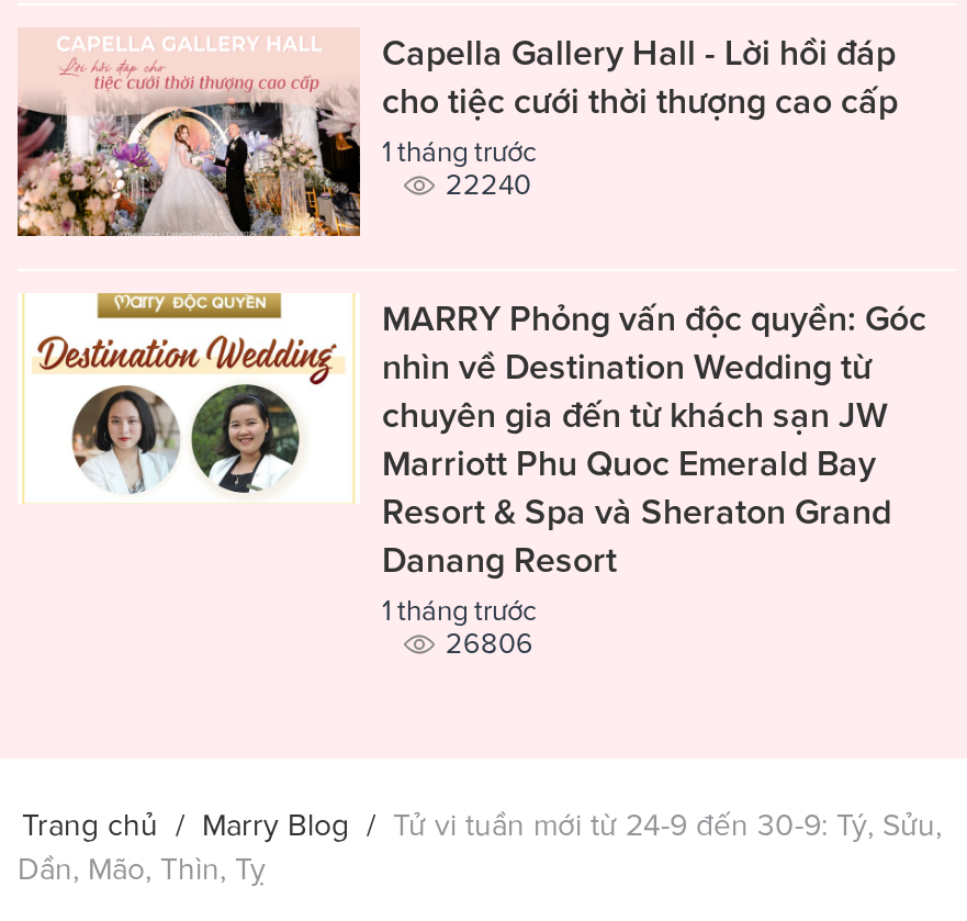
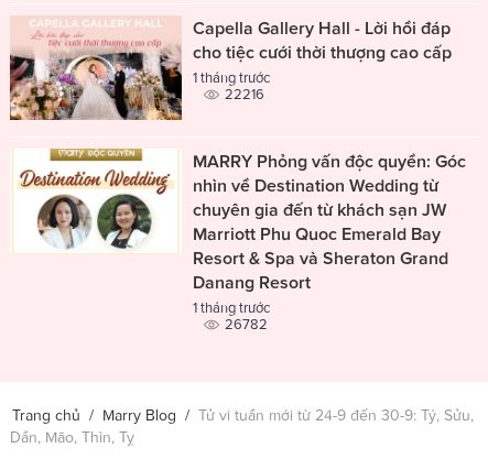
[446,168,531,201] 22240 -> [225,86,264,102] 22216
[446,628,533,661] 26806 -> [225,316,268,333] 26782

